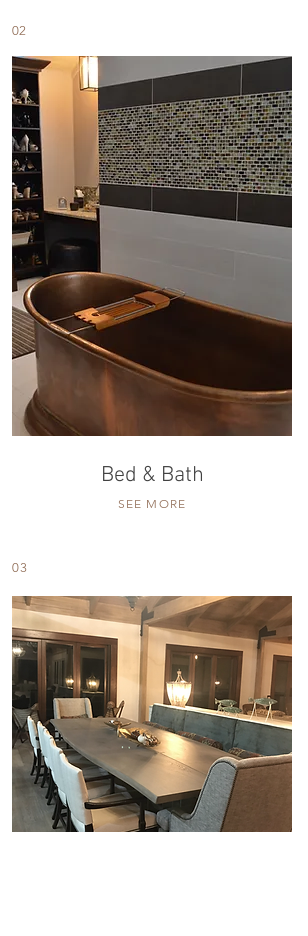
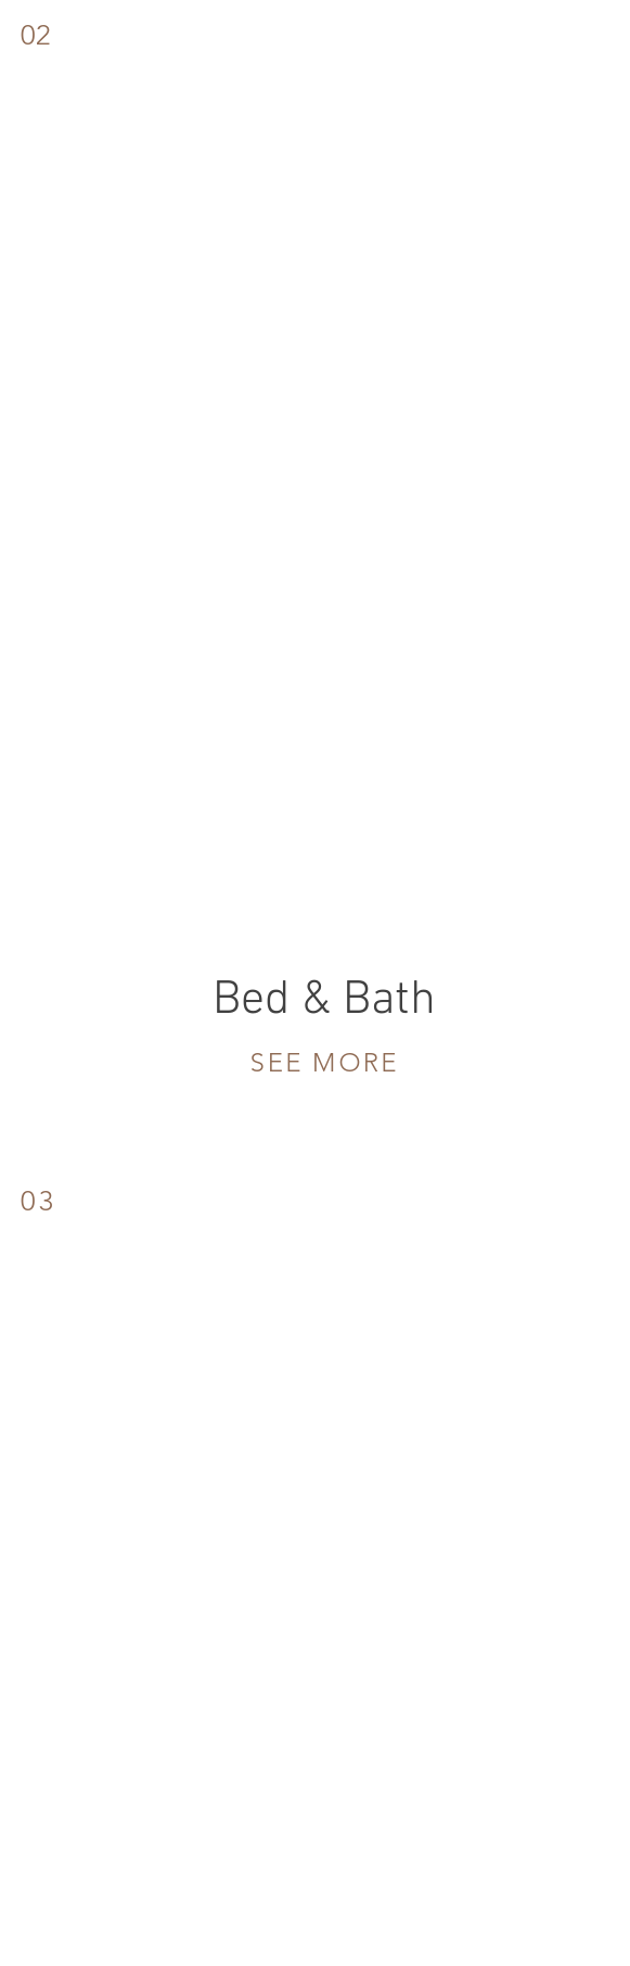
[11,55,293,437] [image] -> none
[11,595,293,833] [image] -> none

